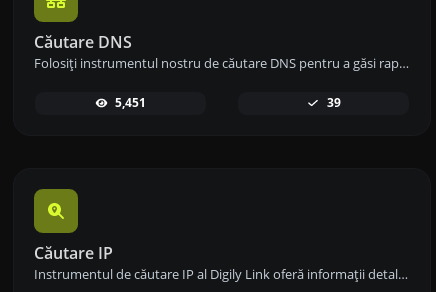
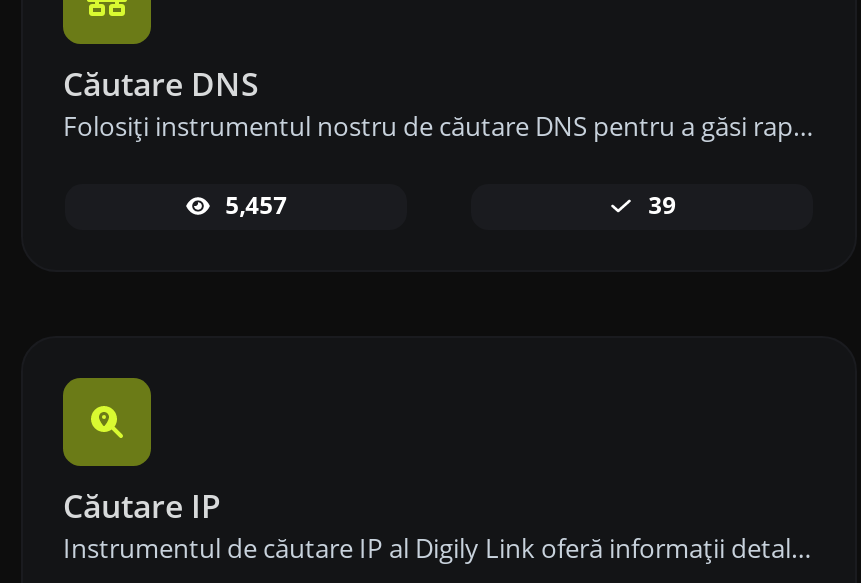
[112,94,146,111] 5,451 -> [219,189,287,223] 5,457

